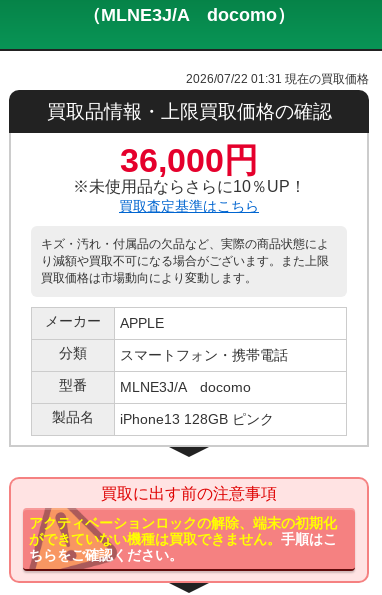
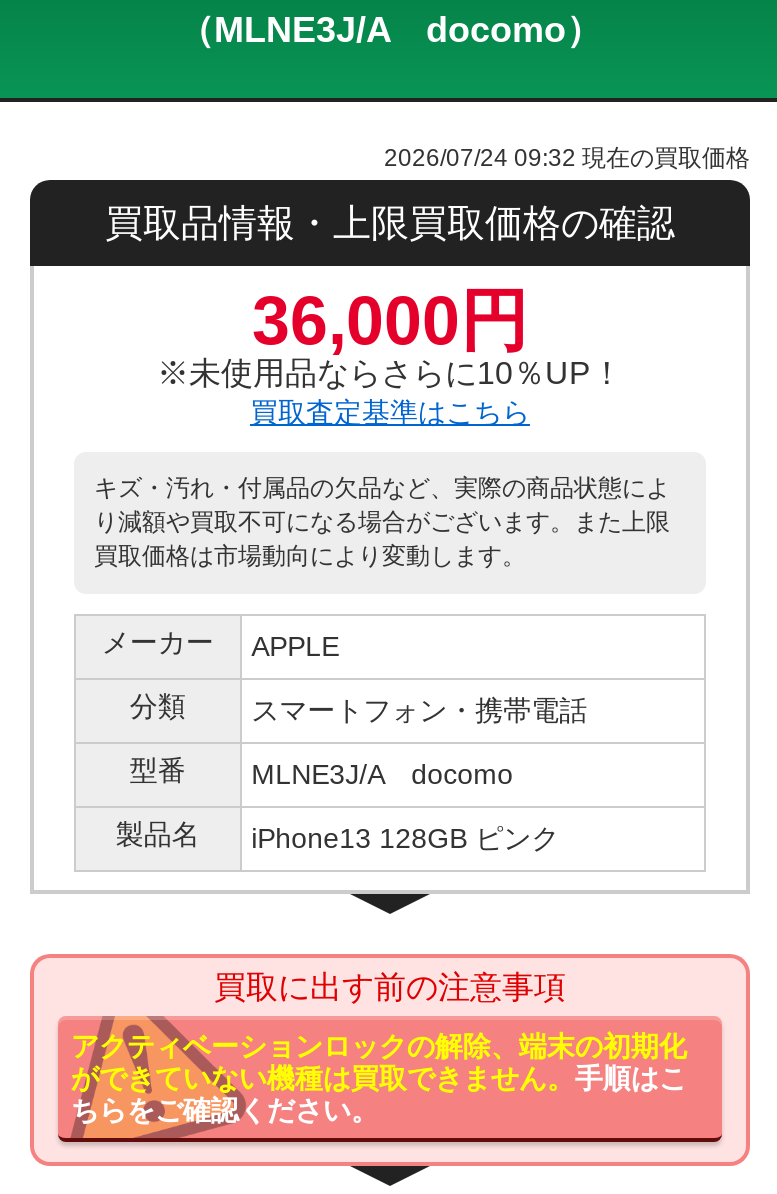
[186,72,369,86] 2026/07/22 01:31現在の買取価格 -> [384,144,750,172] 2026/07/24 09:32現在の買取価格

